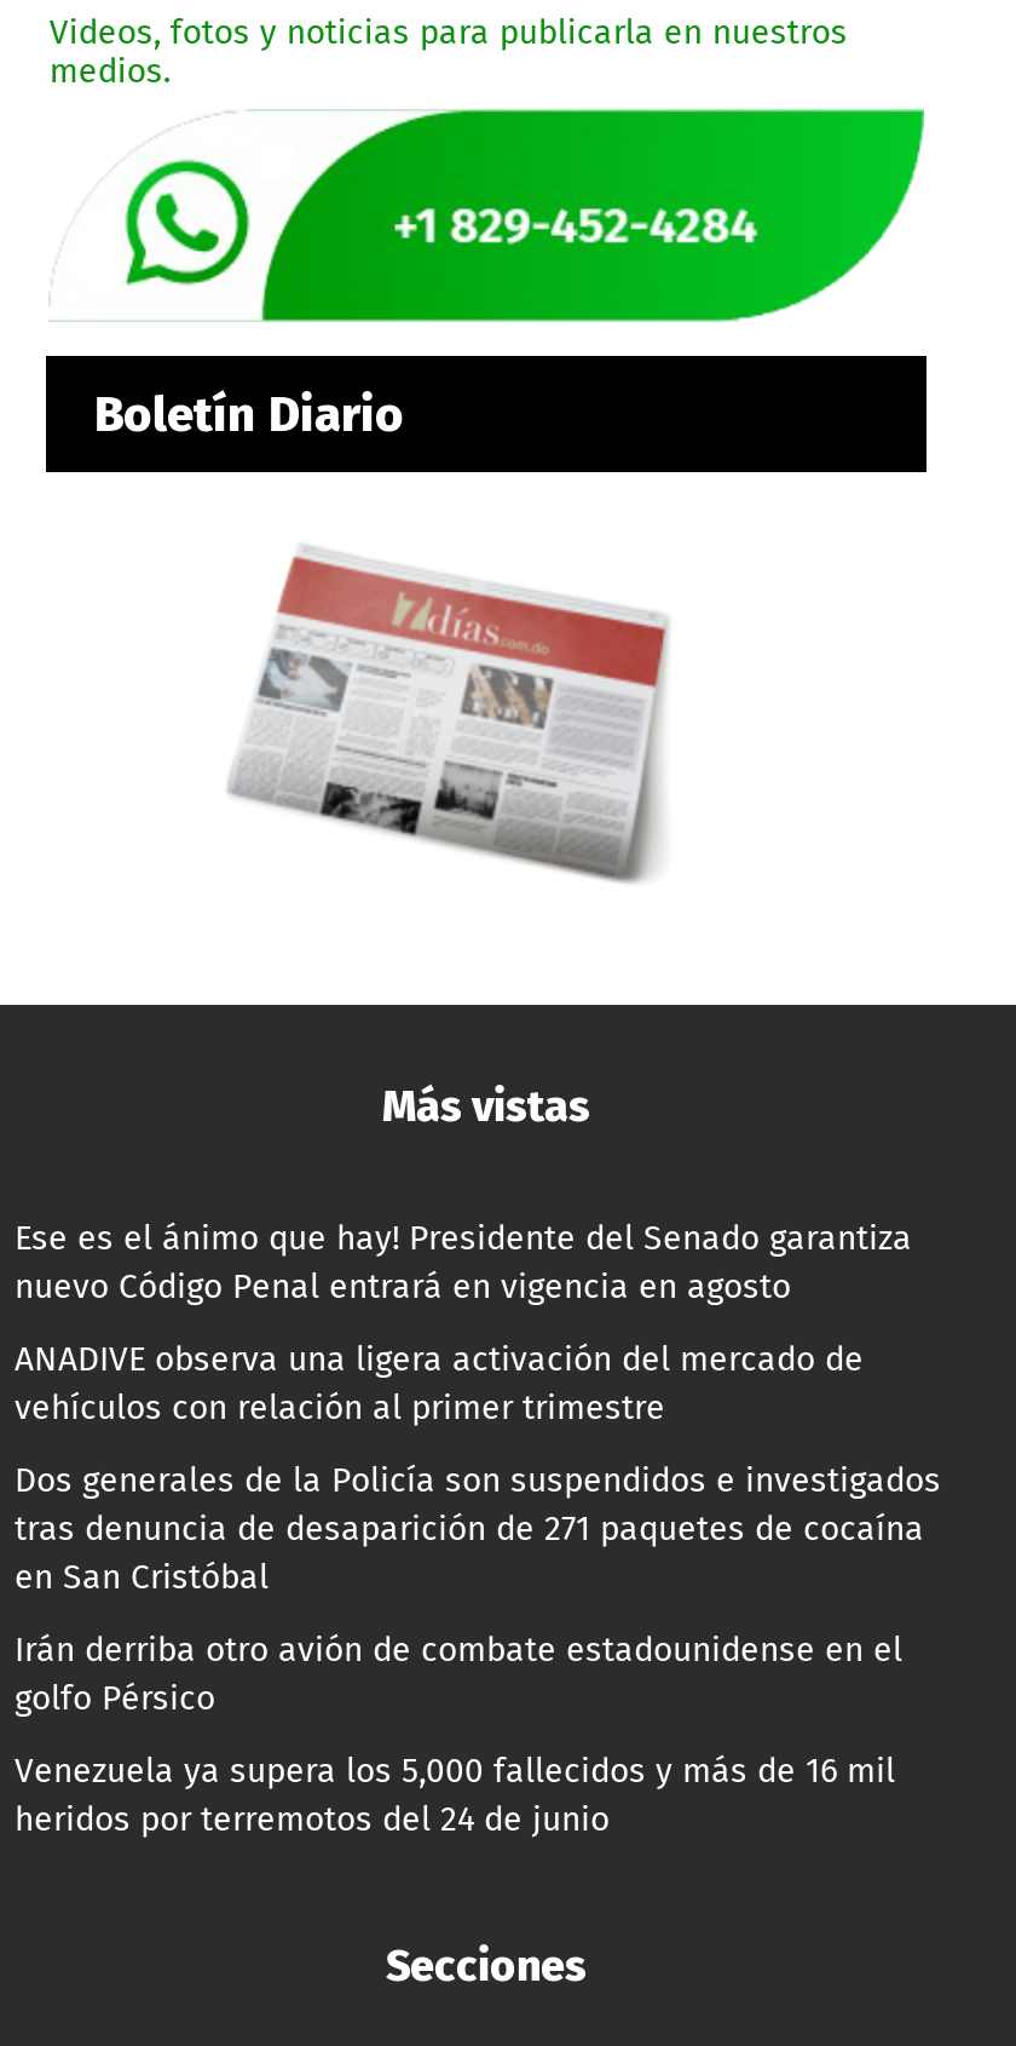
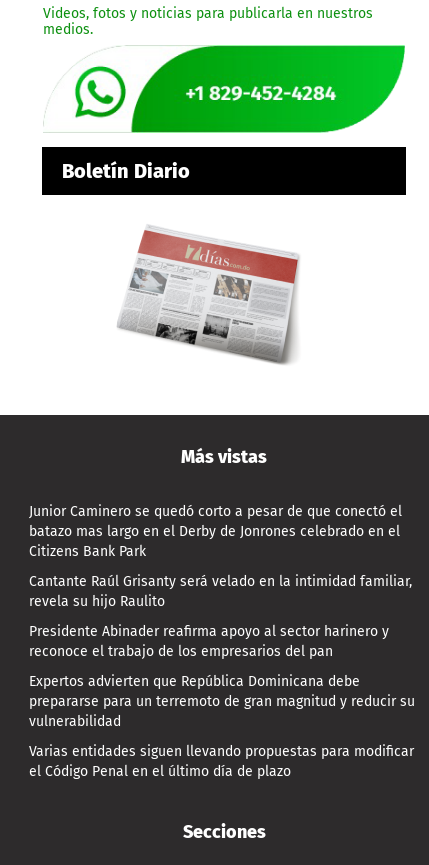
[15,1217,912,1307] Ese es el ánimo que hay! Presidente del Senado garantiza | nuevo Código Penal entrará en vigencia en agosto -> [29,503,402,560] Junior Caminero se quedó corto a pesar de que conectó el | batazo mas largo en el Derby de Jonrones celebrado en el | Citizens Bank Park
[15,1338,864,1428] ANADIVE observa una ligera activación del mercado de | vehículos con relación al primer trimestre -> [29,573,412,610] Cantante Raúl Grisanty será velado en la intimidad familiar, | revela su hijo Raulito
[15,1460,941,1598] Dos generales de la Policía son suspendidos e investigados | tras denuncia de desaparición de 271 paquetes de cocaína | en San Cristóbal -> [29,623,389,660] Presidente Abinader reafirma apoyo al sector harinero y | reconoce el trabajo de los empresarios del pan
[15,1629,902,1719] Irán derriba otro avión de combate estadounidense en el | golfo Pérsico -> [29,673,415,730] Expertos advierten que República Dominicana debe | prepararse para un terremoto de gran magnitud y reducir su | vulnerabilidad
[15,1750,895,1840] Venezuela ya supera los 5,000 fallecidos y más de 16 mil | heridos por terremotos del 24 de junio -> [29,743,414,780] Varias entidades siguen llevando propuestas para modificar | el Código Penal en el último día de plazo

